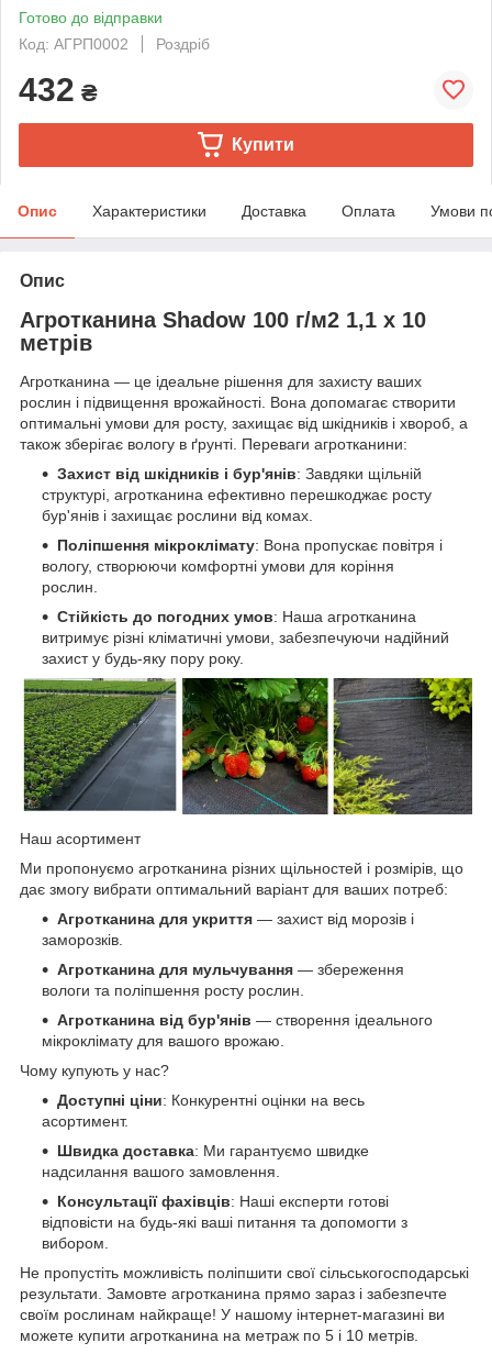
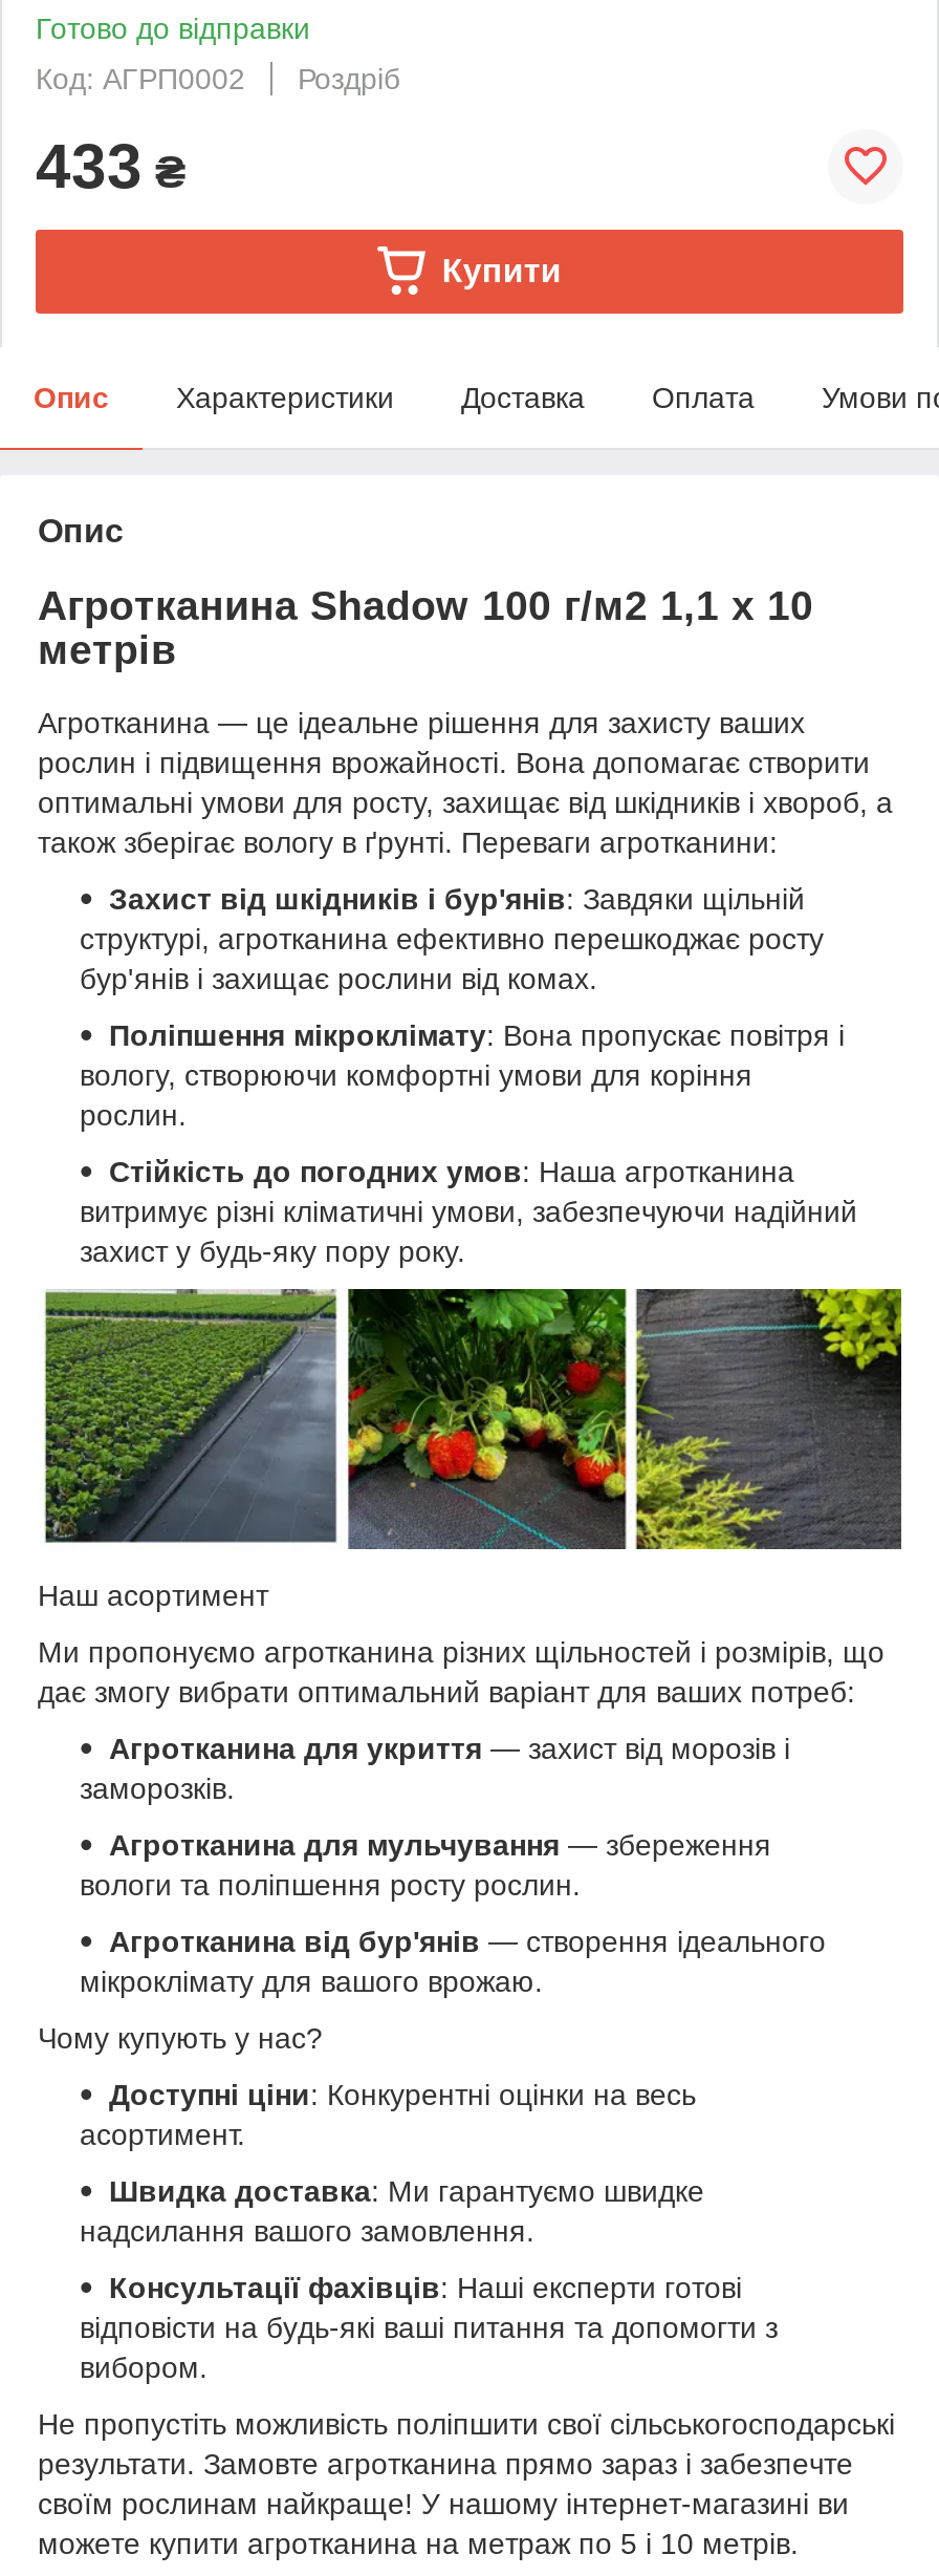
[19,71,98,107] 432 ₴ -> [36,131,187,200] 433 ₴

